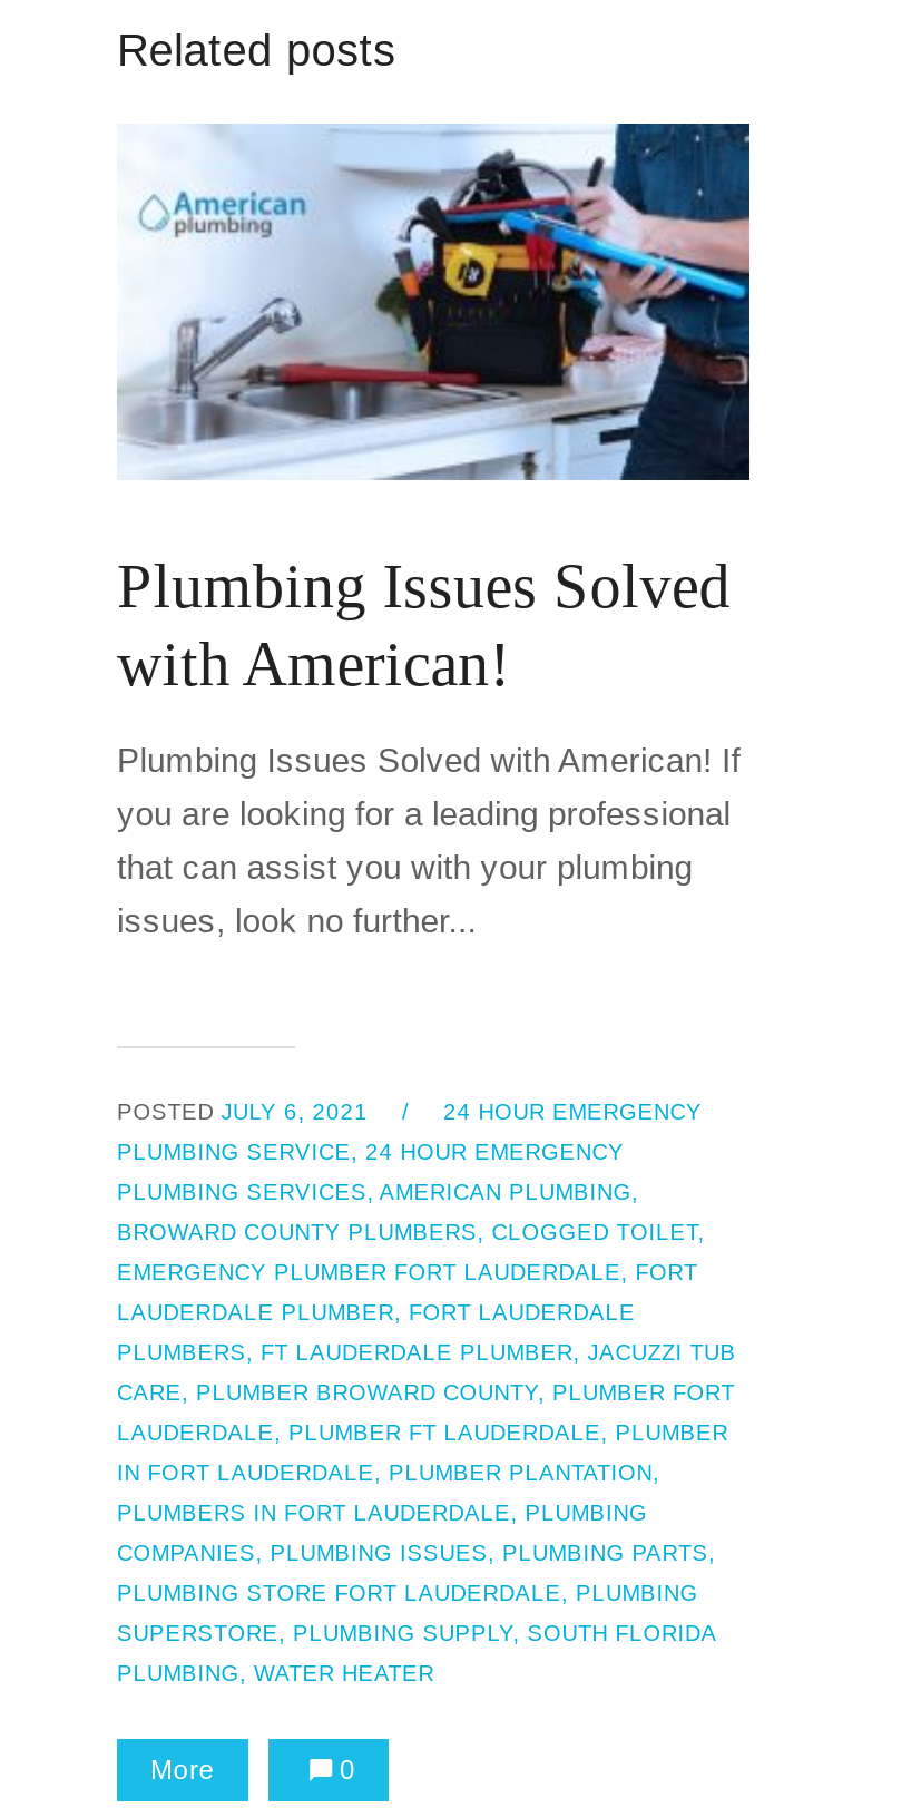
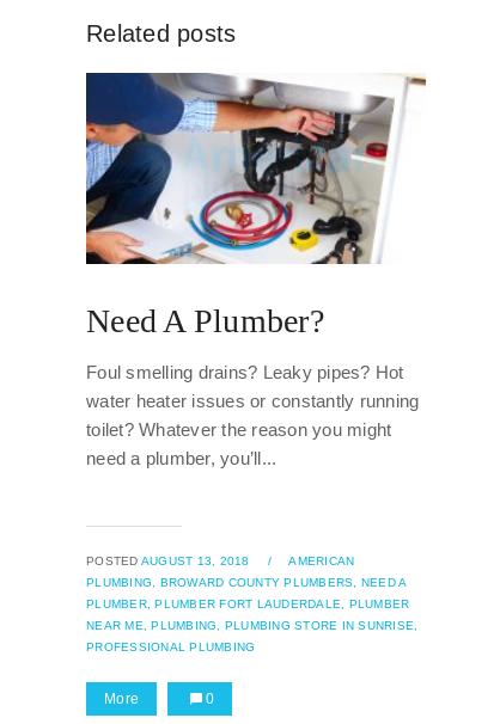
[117,121,752,482] [image] -> [85,72,426,252] [image]
[117,552,731,699] Plumbing Issues Solved | with American! -> [86,303,324,340] Need A Plumber?
[117,741,741,940] Plumbing Issues Solved with American! If | you are looking for a leading professional | that can assist you with your plumbing | issues, look no further... -> [86,362,419,469] Foul smelling drains? Leaky pipes? Hot | water heater issues or constantly running | toilet? Whatever the reason you might | need a plumber, you’ll...
[117,1100,368,1125] POSTED JULY 6, 2021 -> [86,555,249,568] POSTED AUGUST 13, 2018
[117,1100,736,1686] 24 HOUR EMERGENCY | PLUMBING SERVICE, 24 HOUR EMERGENCY | PLUMBING SERVICES, AMERICAN PLUMBING, | BROWARD COUNTY PLUMBERS, CLOGGED TOILET, | EMERGENCY PLUMBER FORT LAUDERDALE, FORT | LAUDERDALE PLUMBER, FORT LAUDERDALE | PLUMBERS, FT LAUDERDALE PLUMBER, JACUZZI TUB | CARE, PLUMBER BROWARD COUNTY, PLUMBER FORT | LAUDERDALE, PLUMBER FT LAUDERDALE, PLUMBER | IN FORT LAUDERDALE, PLUMBER PLANTATION, | PLUMBERS IN FORT LAUDERDALE, PLUMBING | COMPANIES, PLUMBING ISSUES, PLUMBING PARTS, | PLUMBING STORE FORT LAUDERDALE, PLUMBING | SUPERSTORE, PLUMBING SUPPLY, SOUTH FLORIDA | PLUMBING, WATER HEATER -> [86,555,418,654] AMERICAN | PLUMBING, BROWARD COUNTY PLUMBERS, NEED A | PLUMBER, PLUMBER FORT LAUDERDALE, PLUMBER | NEAR ME, PLUMBING, PLUMBING STORE IN SUNRISE, | PROFESSIONAL PLUMBING

